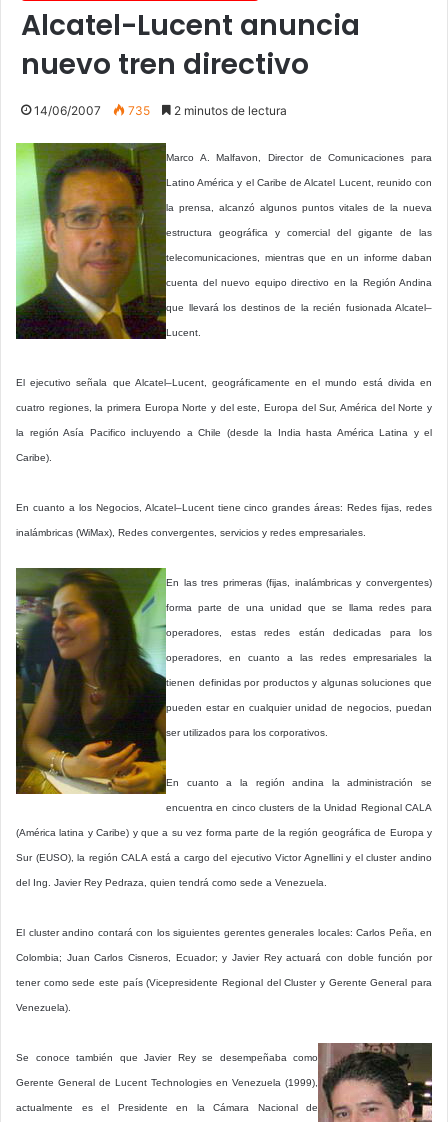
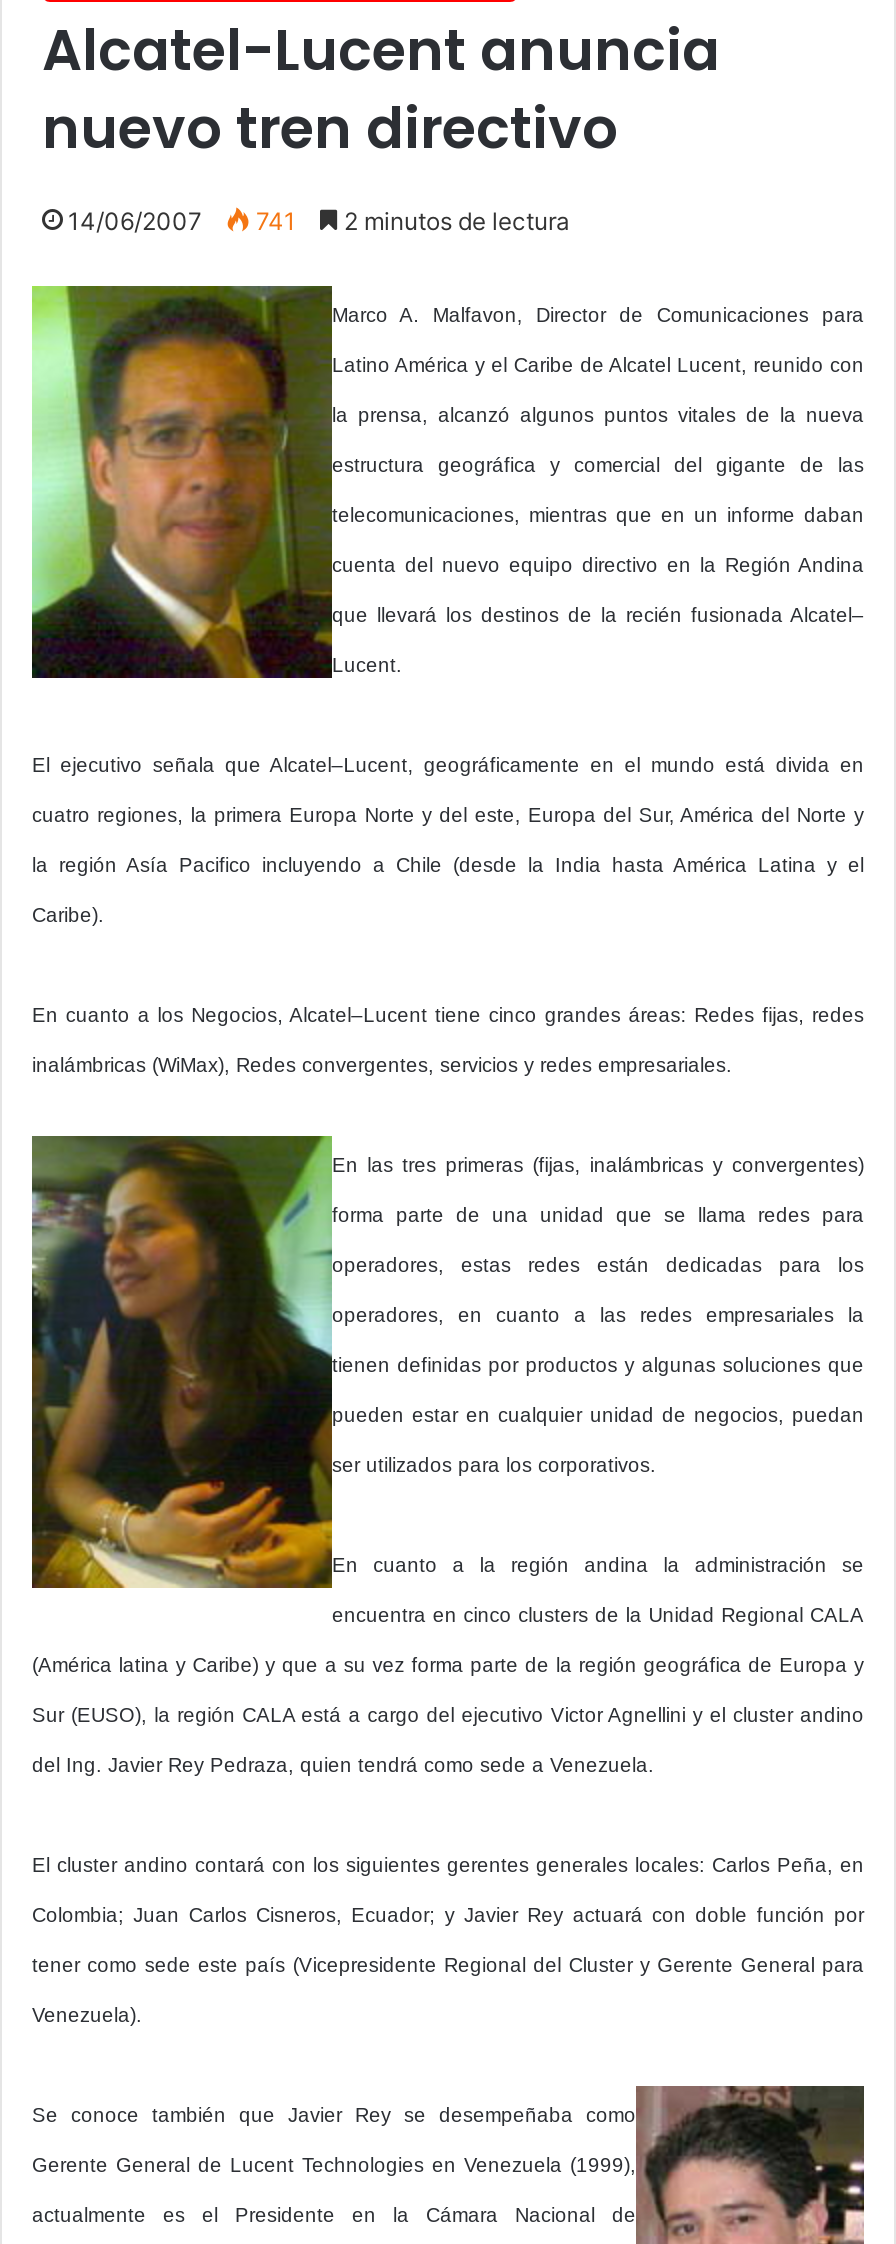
[34,103,287,118] 14/06/2007 735 2 minutos de lectura -> [68,206,570,236] 14/06/2007 741 2 minutos de lectura

